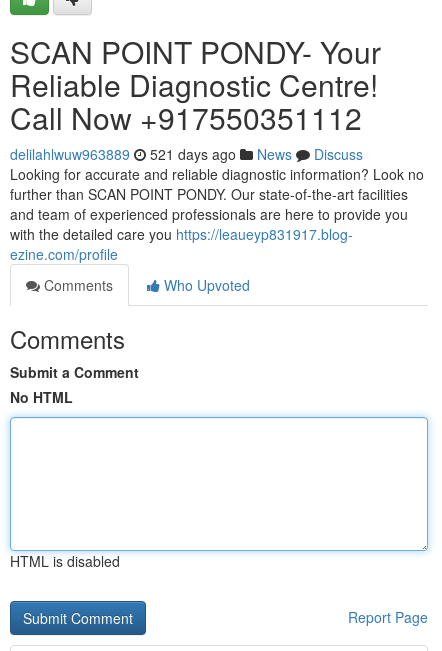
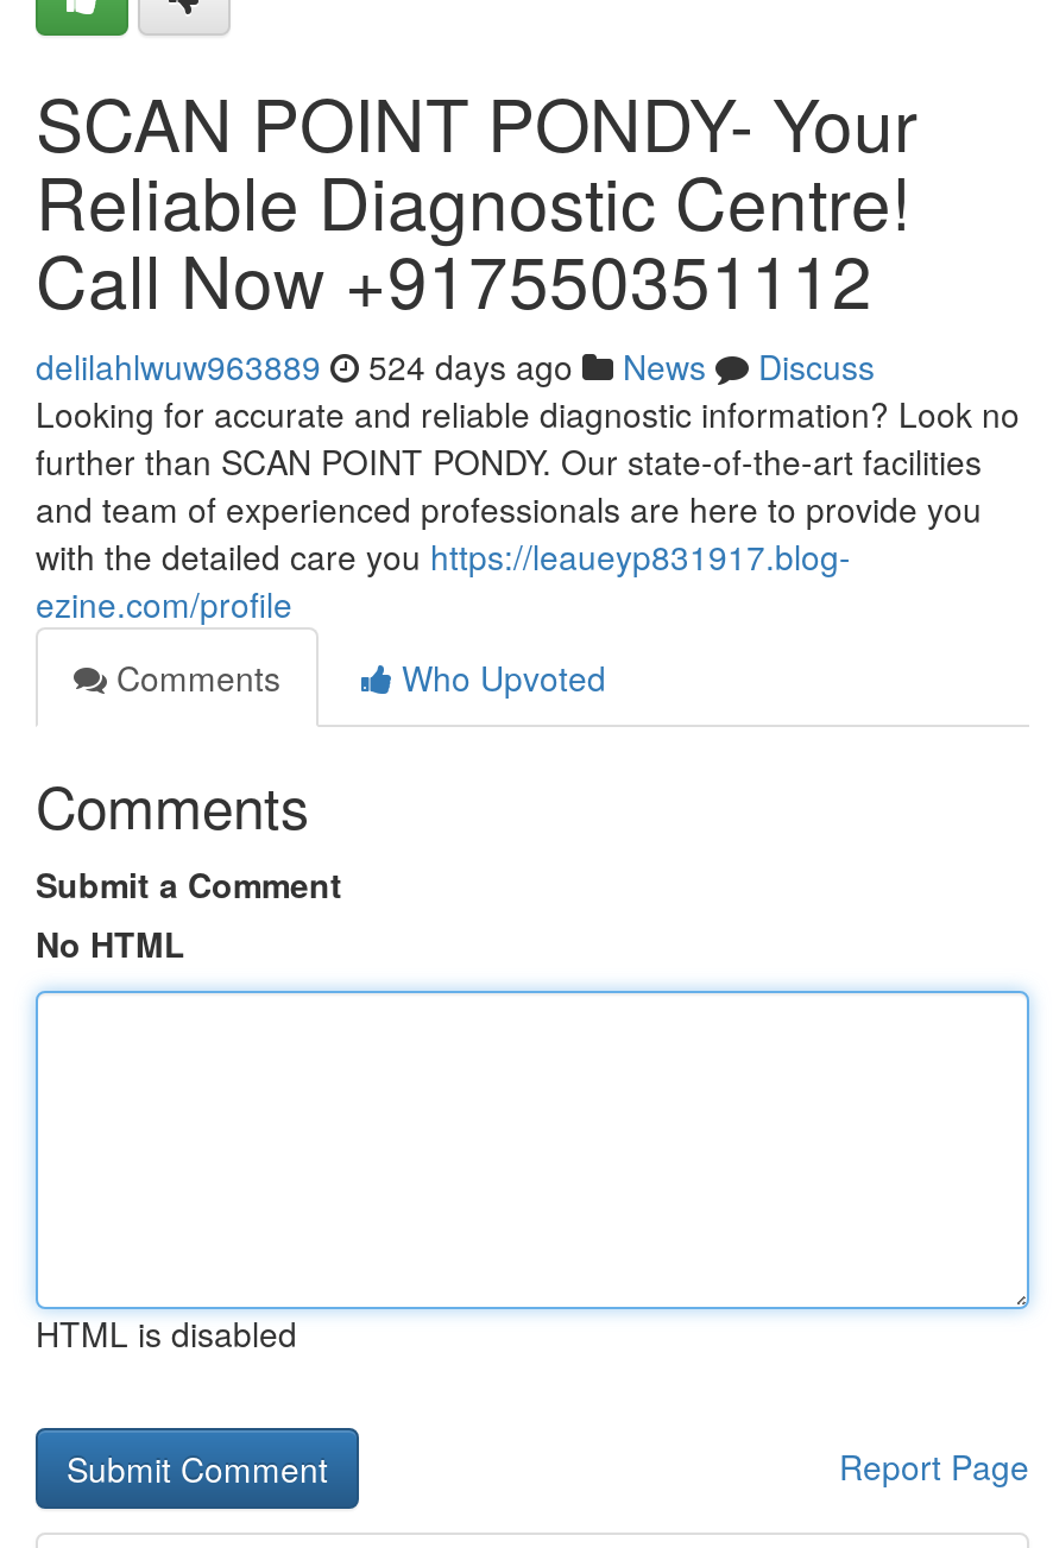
[10,144,363,164] delilahlwuw963889 521 days ago News Discuss -> [36,342,875,390] delilahlwuw963889 524 days ago News Discuss

